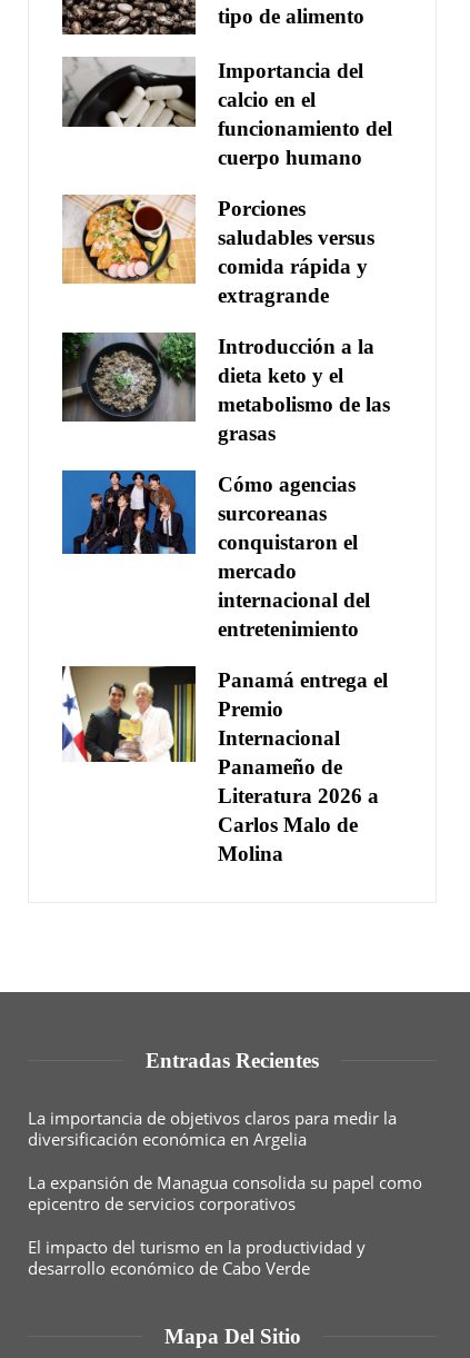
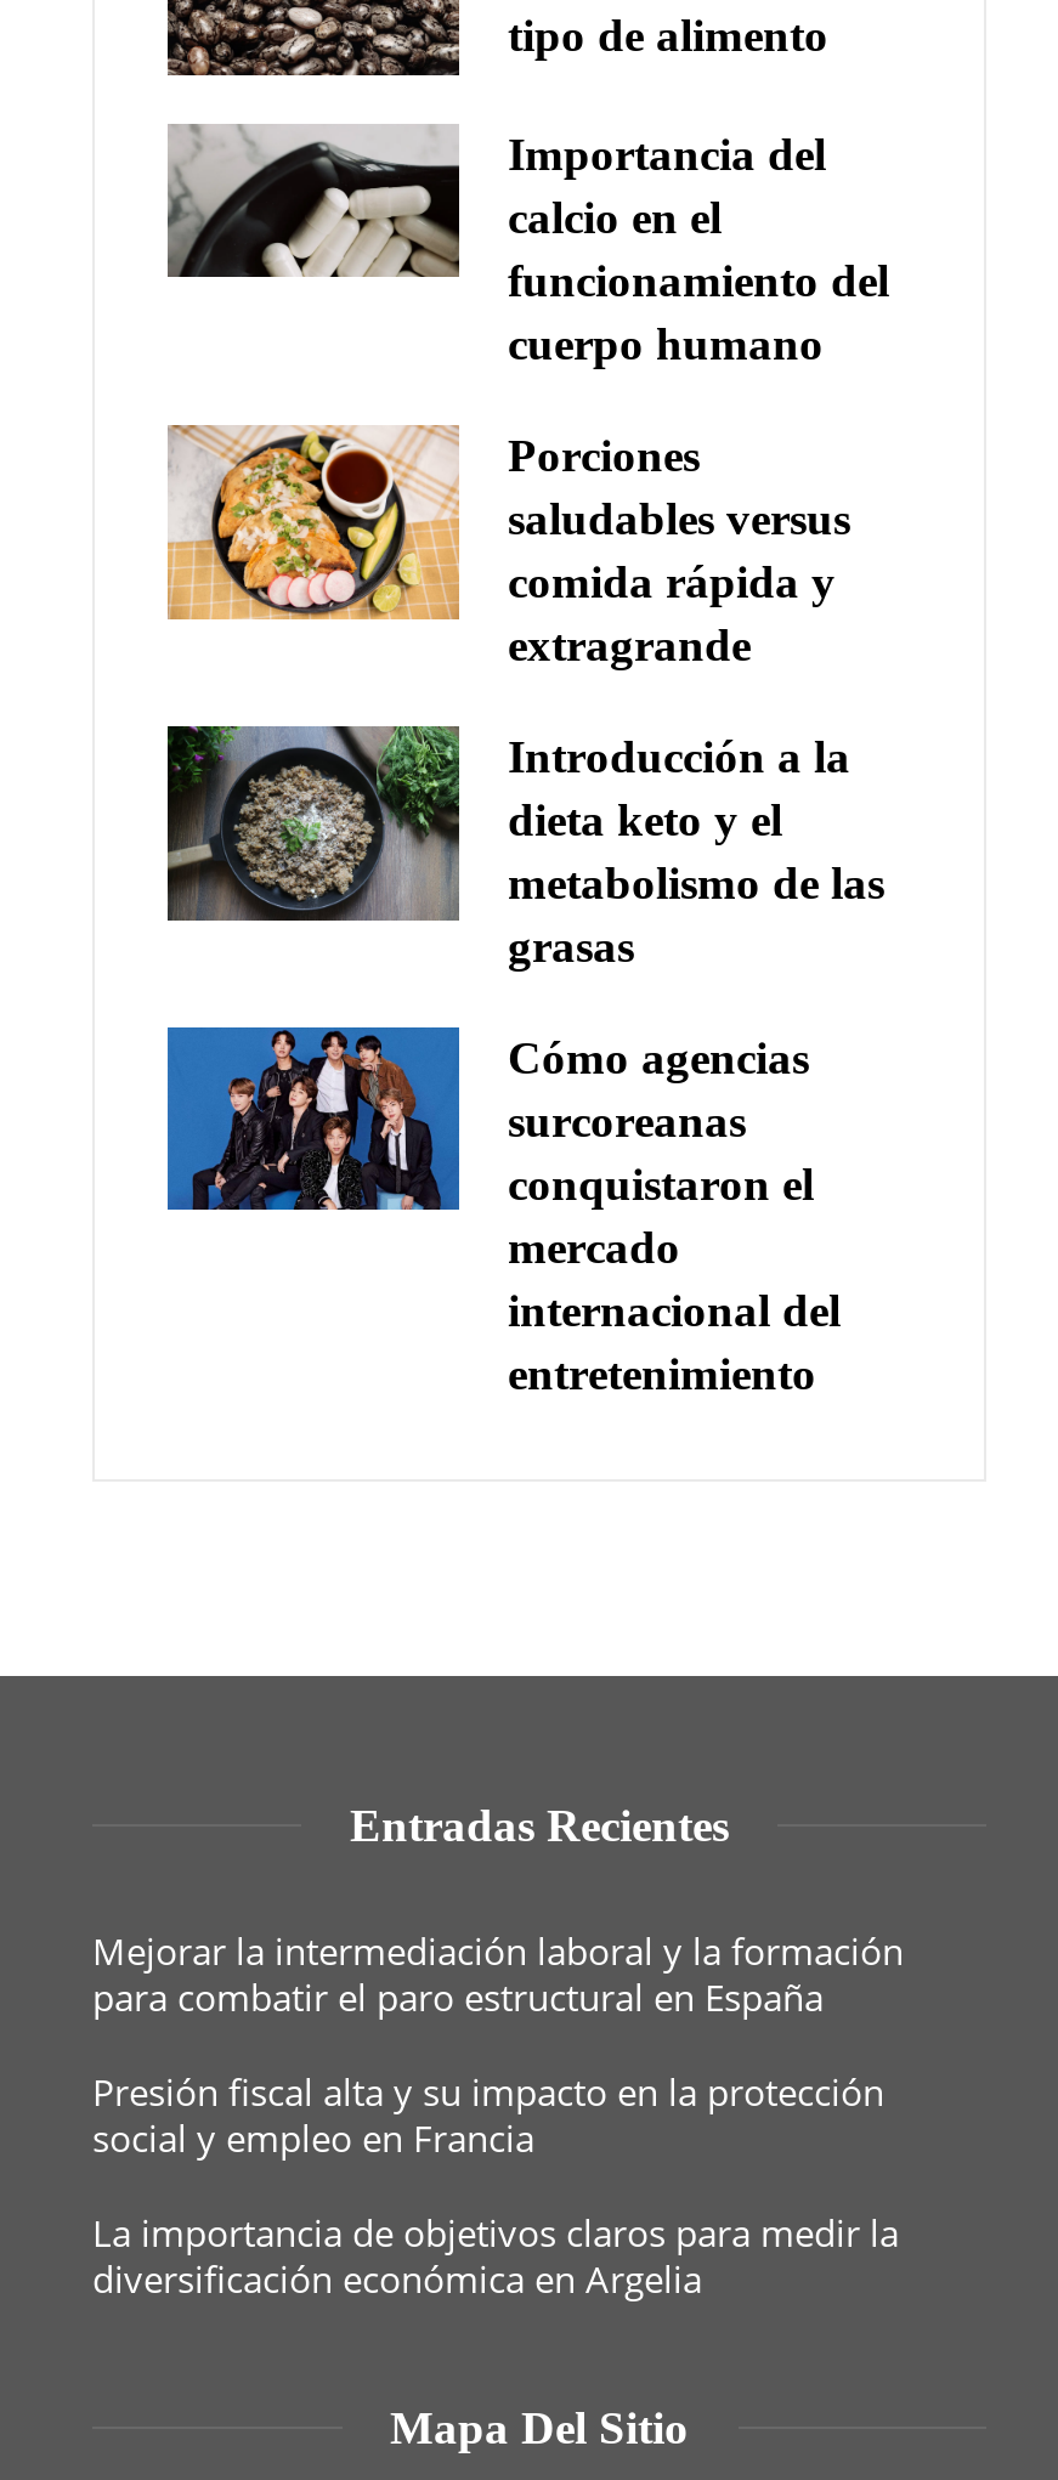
[61,665,388,865] [image] | Panamá entrega el | Premio | Internacional | Panameño de | Literatura 2026 a | Carlos Malo de | Molina -> none
none -> [92,1926,904,2162] Mejorar la intermediación laboral y la formación | para combatir el paro estructural en España | Presión fiscal alta y su impacto en la protección | social y empleo en Francia
[28,1171,422,1279] La expansión de Managua consolida su papel como | epicentro de servicios corporativos | El impacto del turismo en la productividad y | desarrollo económico de Cabo Verde -> none

